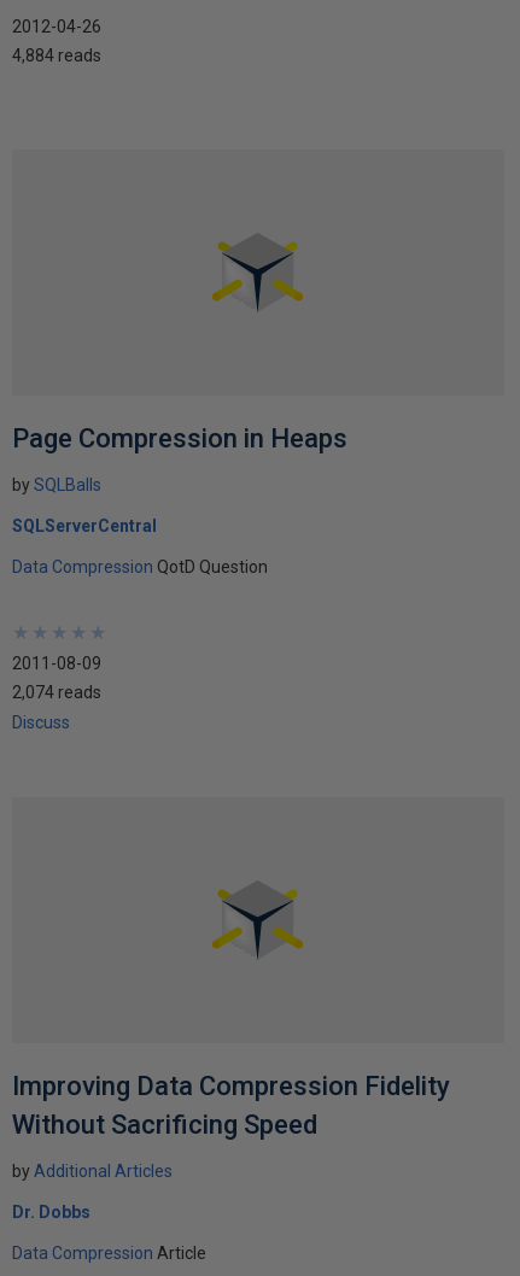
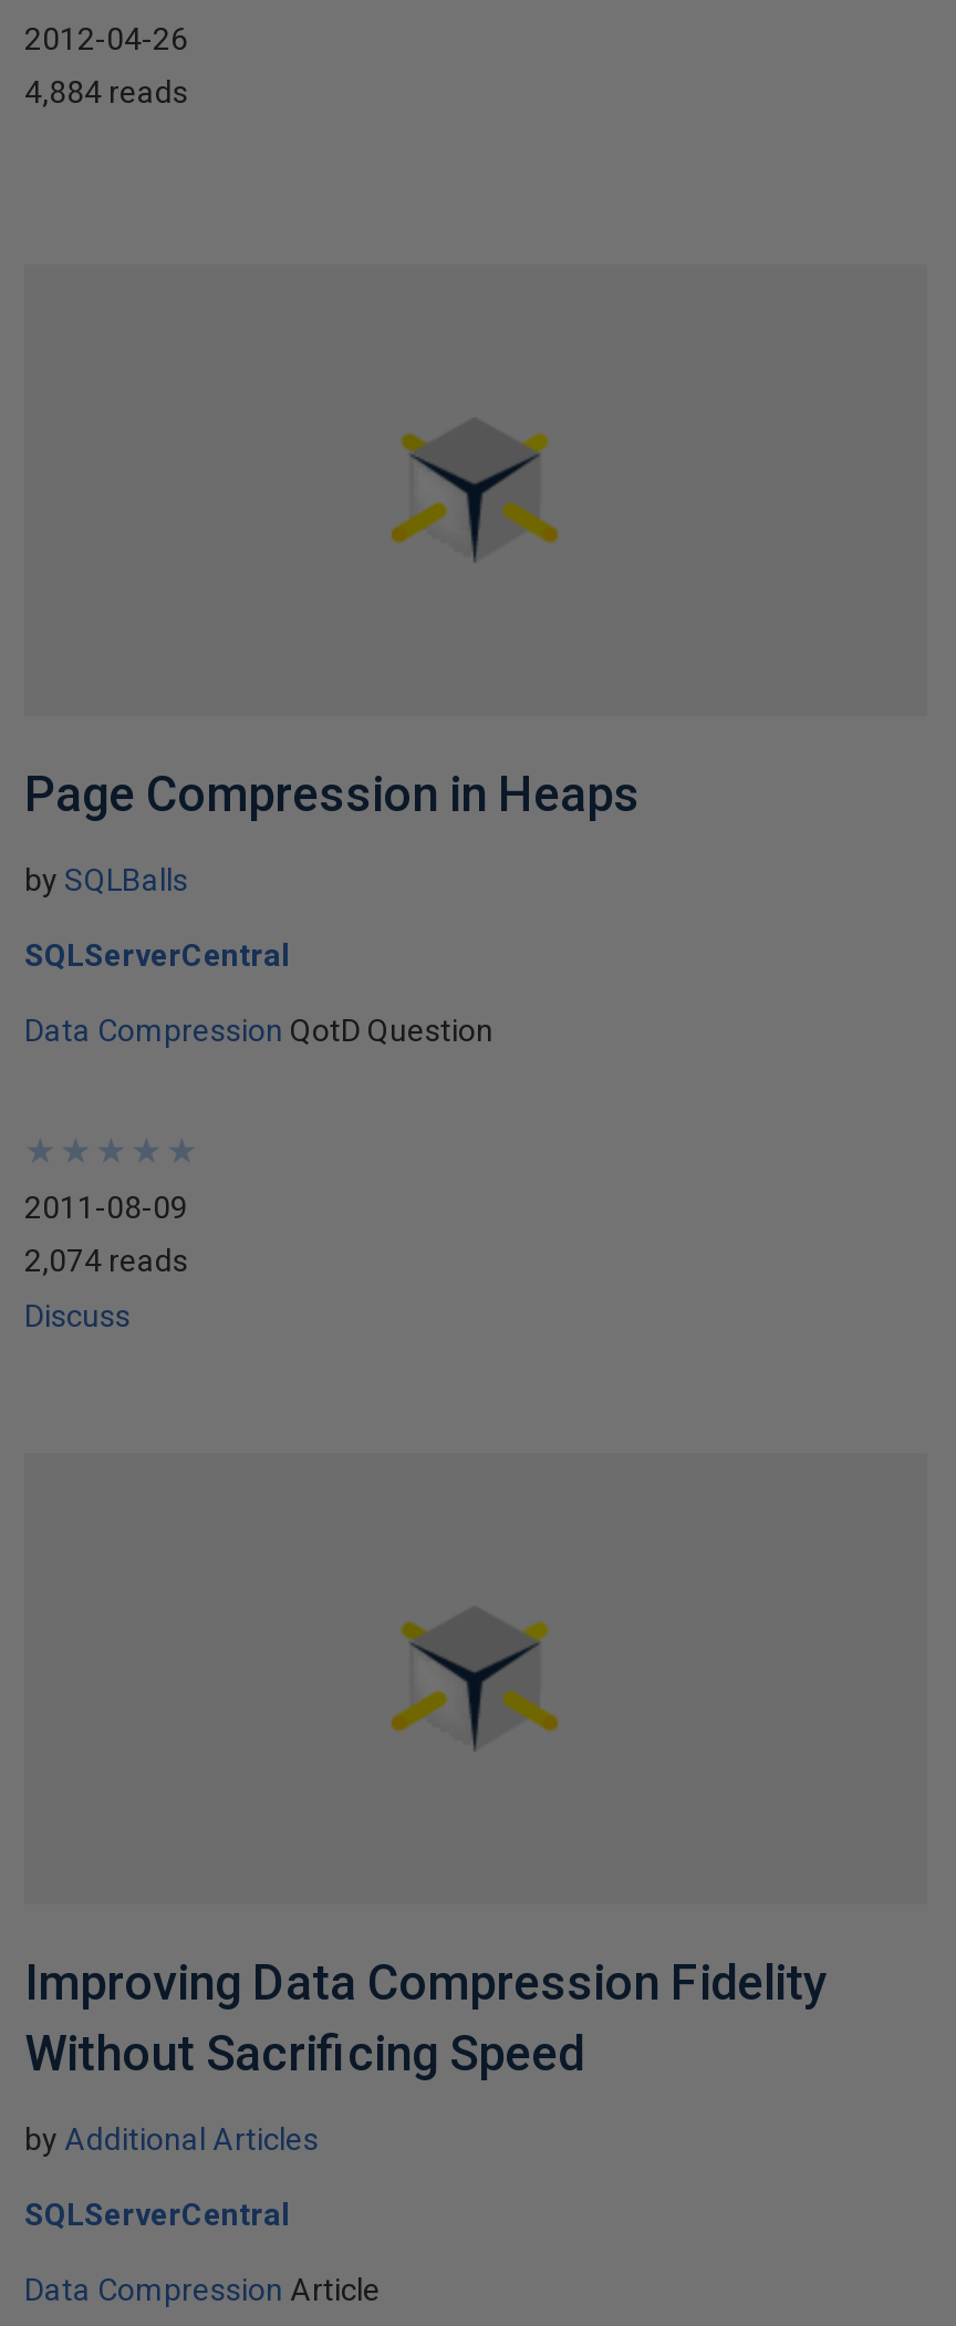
[12,1202,90,1222] Dr. Dobbs -> [24,2197,290,2232] SQLServerCentral

